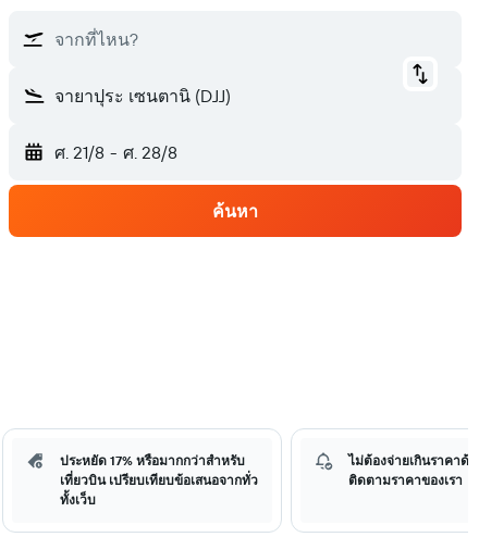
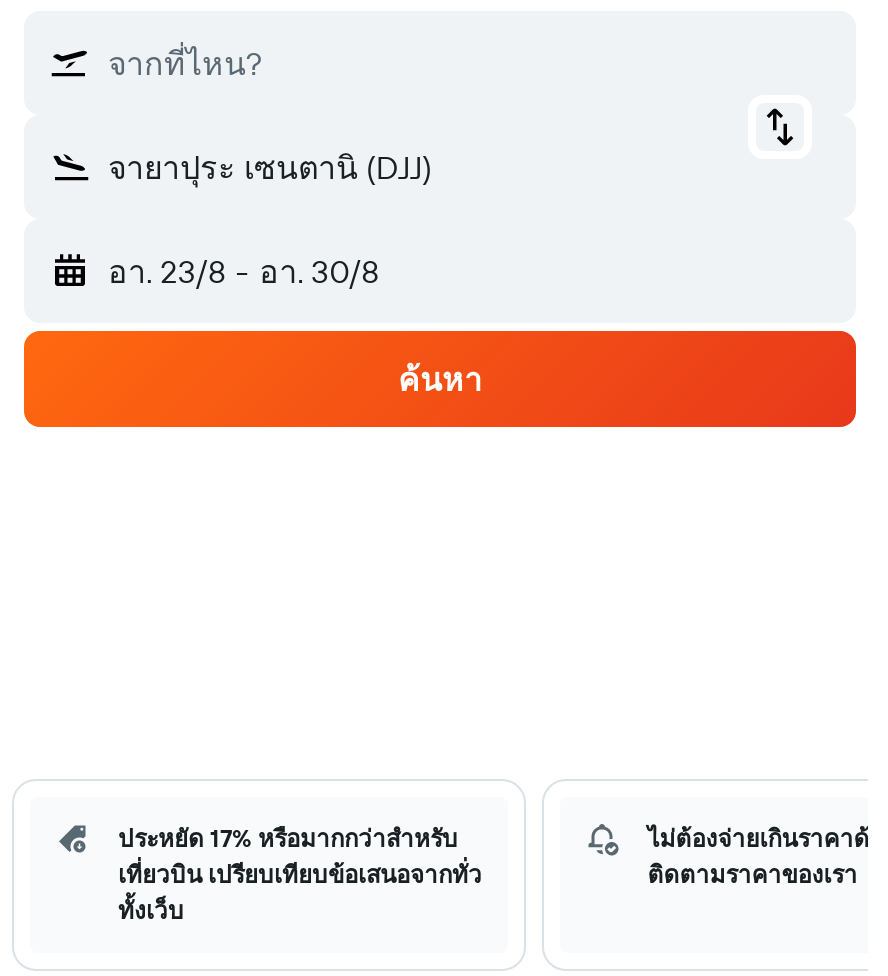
[54,141,177,163] ศ. 21/8 - ศ. 28/8 -> [108,251,379,291] อา. 23/8 - อา. 30/8

